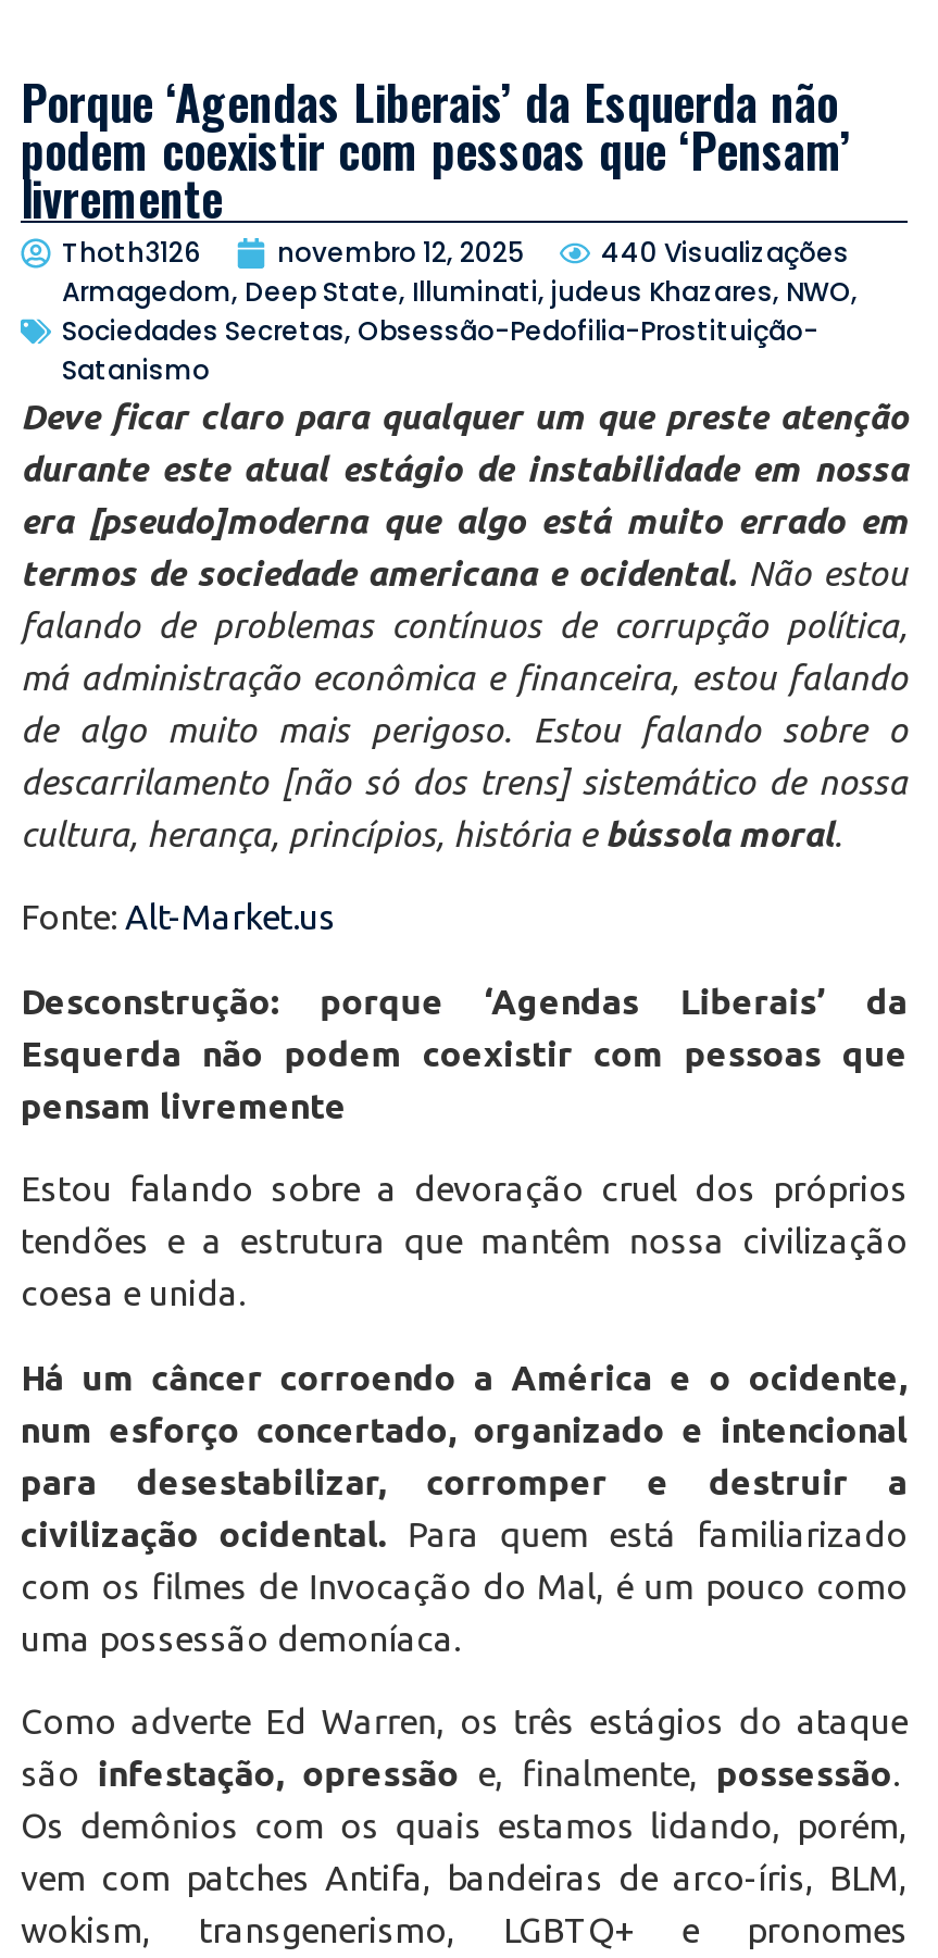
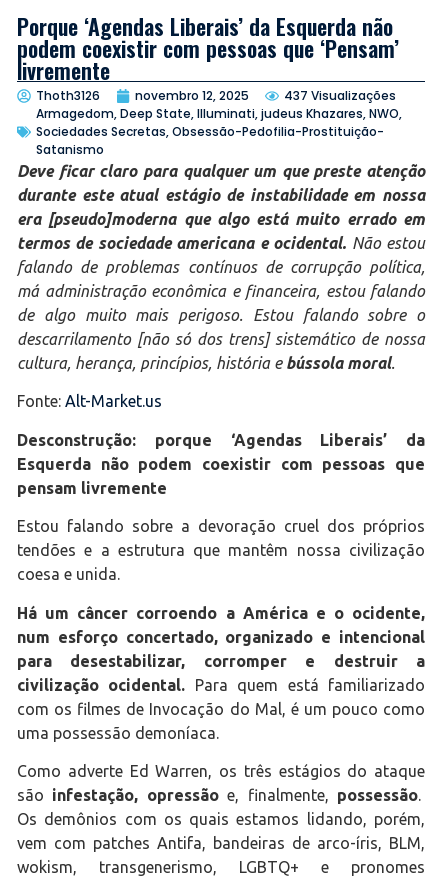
[601,234,849,271] 440 Visualizações -> [284,87,396,104] 437 Visualizações

